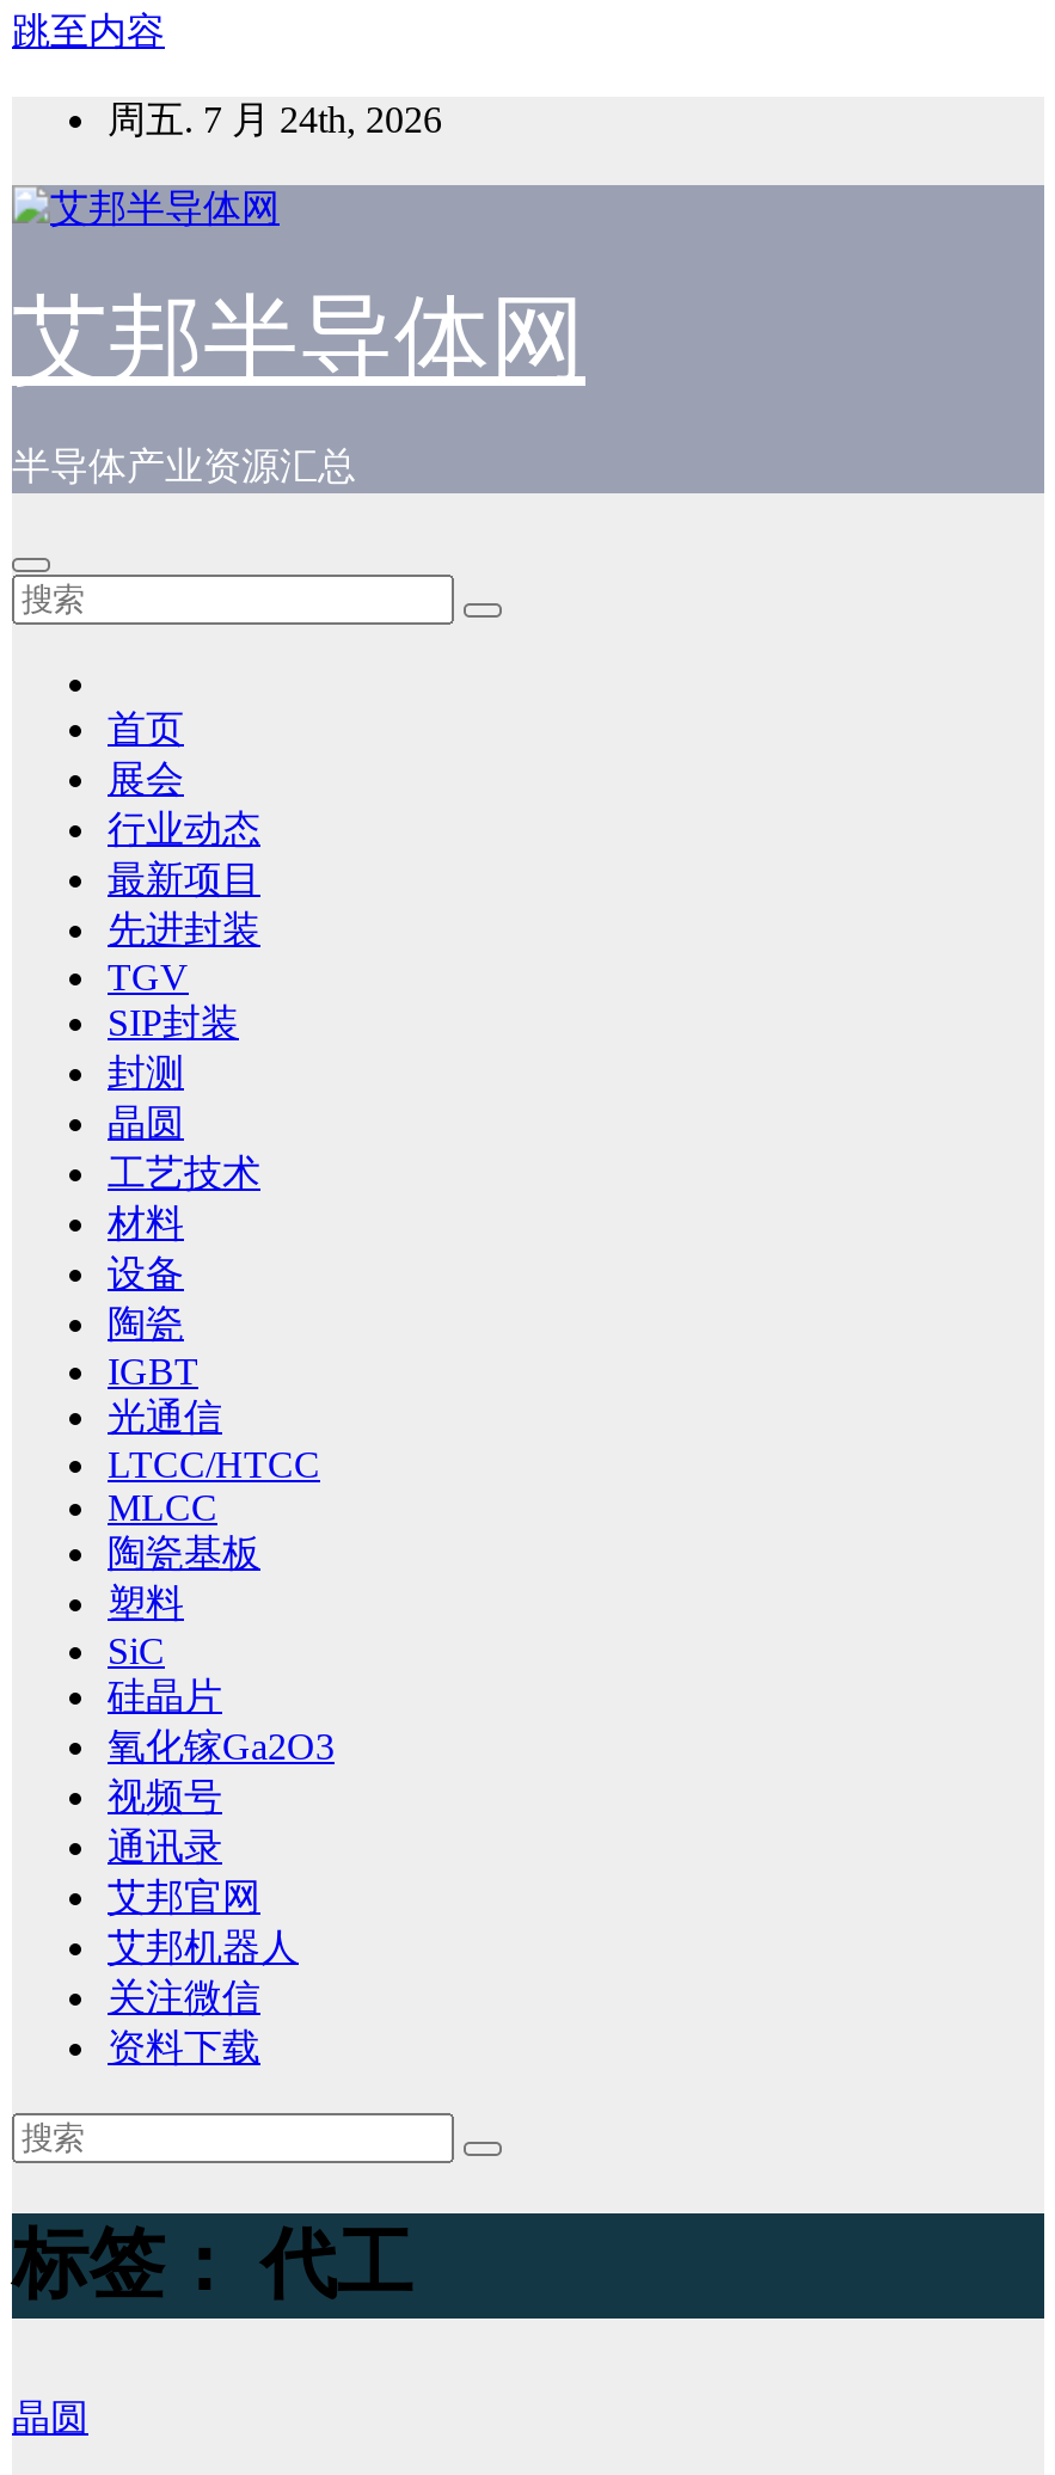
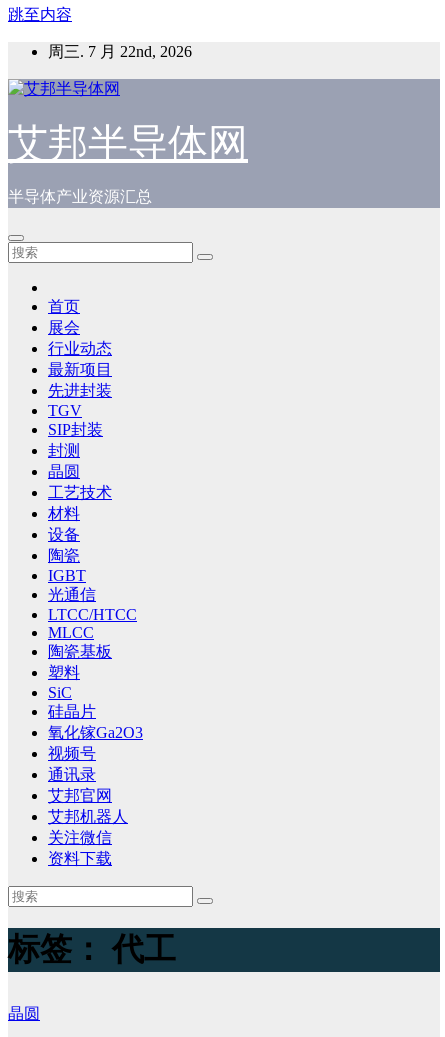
[108,99,442,140] 周五. 7 月 24th, 2026 -> [48,43,192,60] 周三. 7 月 22nd, 2026

